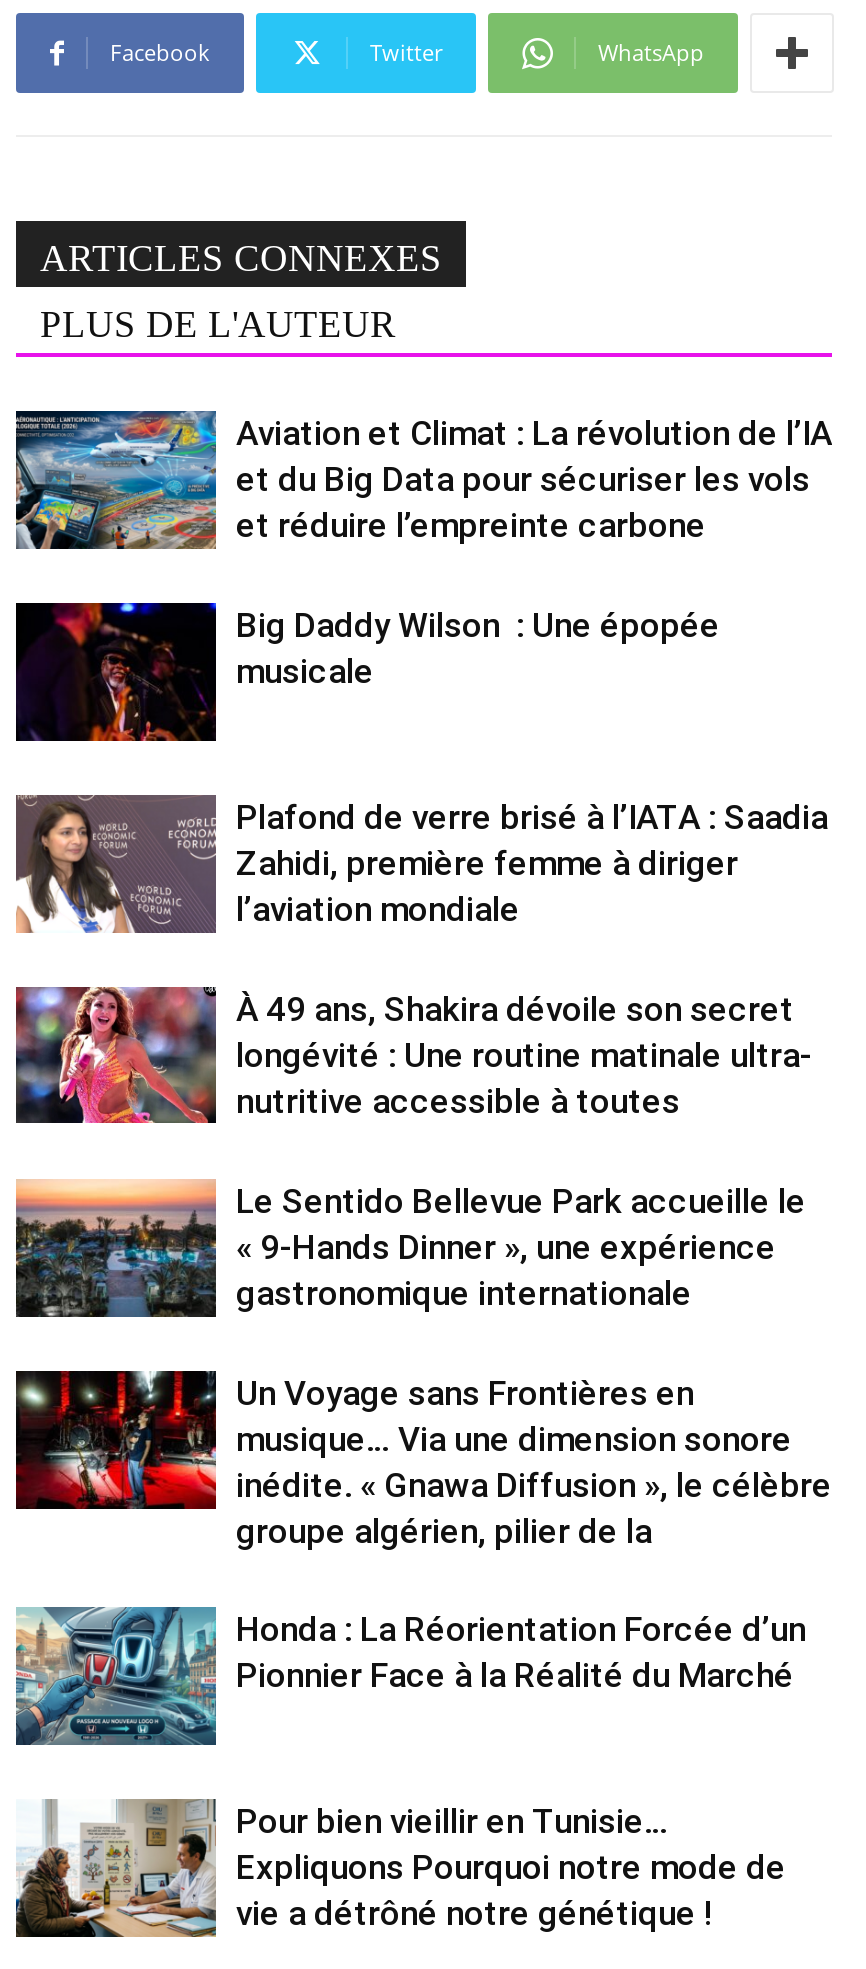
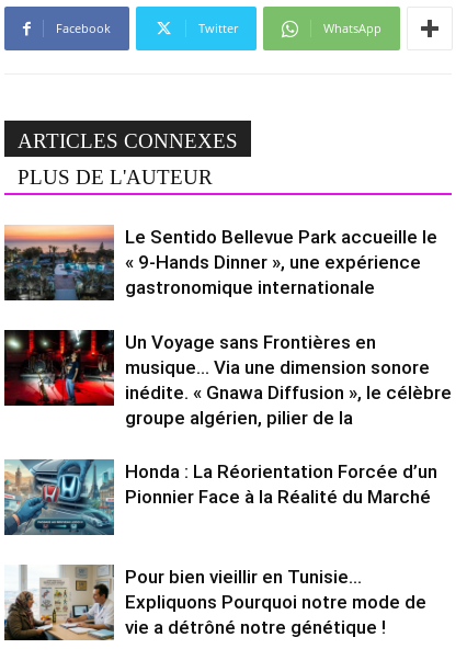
[14,408,832,692] [image] | Aviation et Climat : La révolution de l’IA | et du Big Data pour sécuriser les vols | et réduire l’empreinte carbone | Big Daddy Wilson : Une épopée | musicale -> none
[16,600,828,1122] [image] | Plafond de verre brisé à l’IATA : Saadia | Zahidi, première femme à diriger | l’aviation mondiale | À 49 ans, Shakira dévoile son secret | longévité : Une routine matinale ultra- | nutritive accessible à toutes -> none
[14,792,208,936] [image] -> none
[14,986,208,1126] [image] -> none

